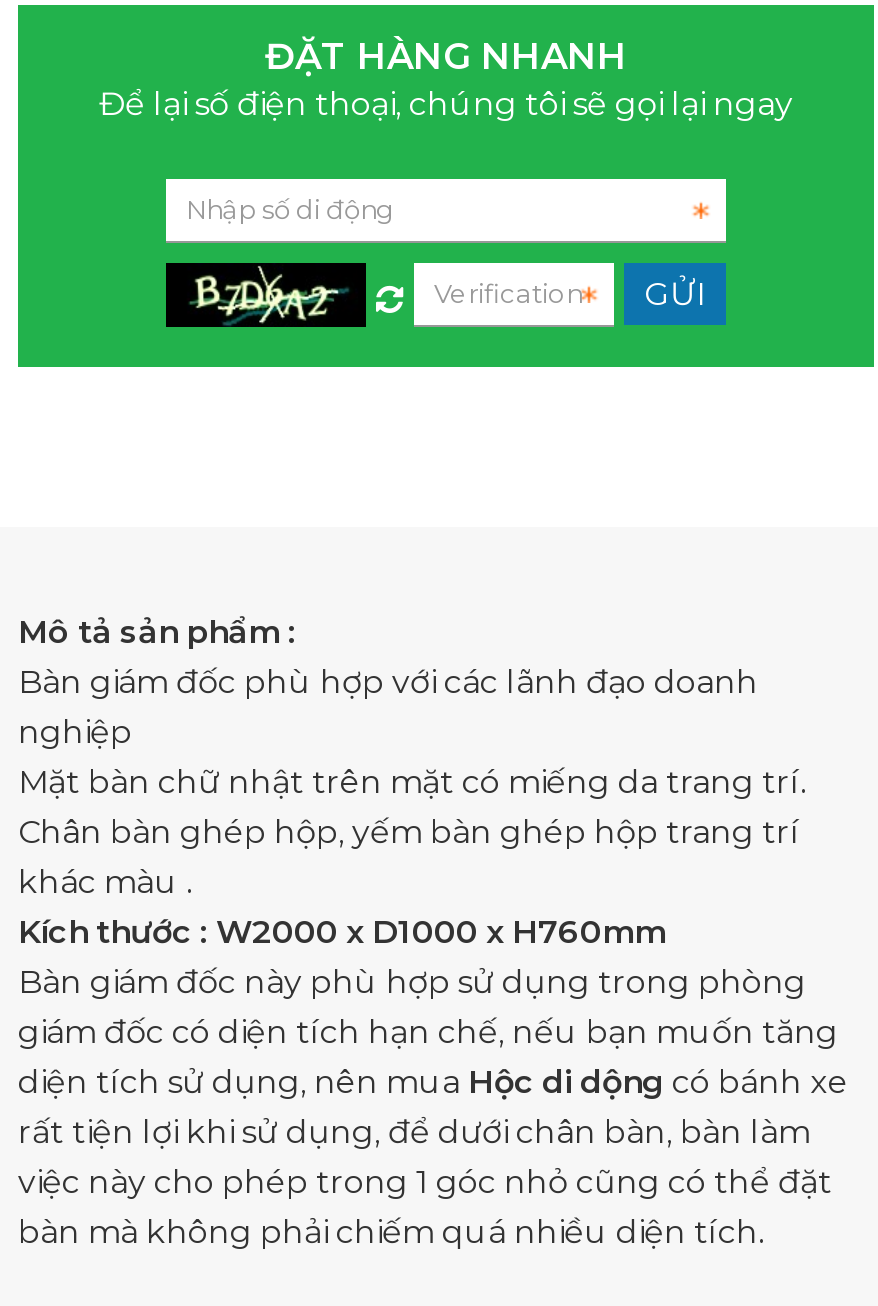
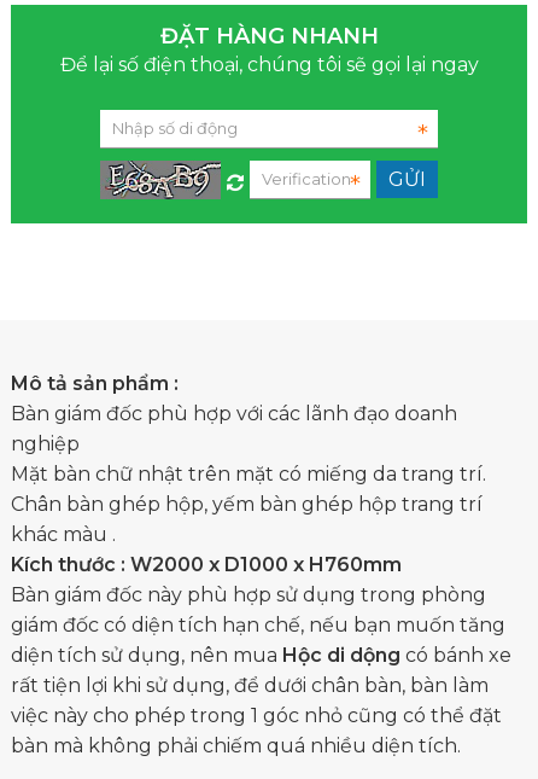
[164,261,368,329] [image] -> [99,159,222,200] [image]

